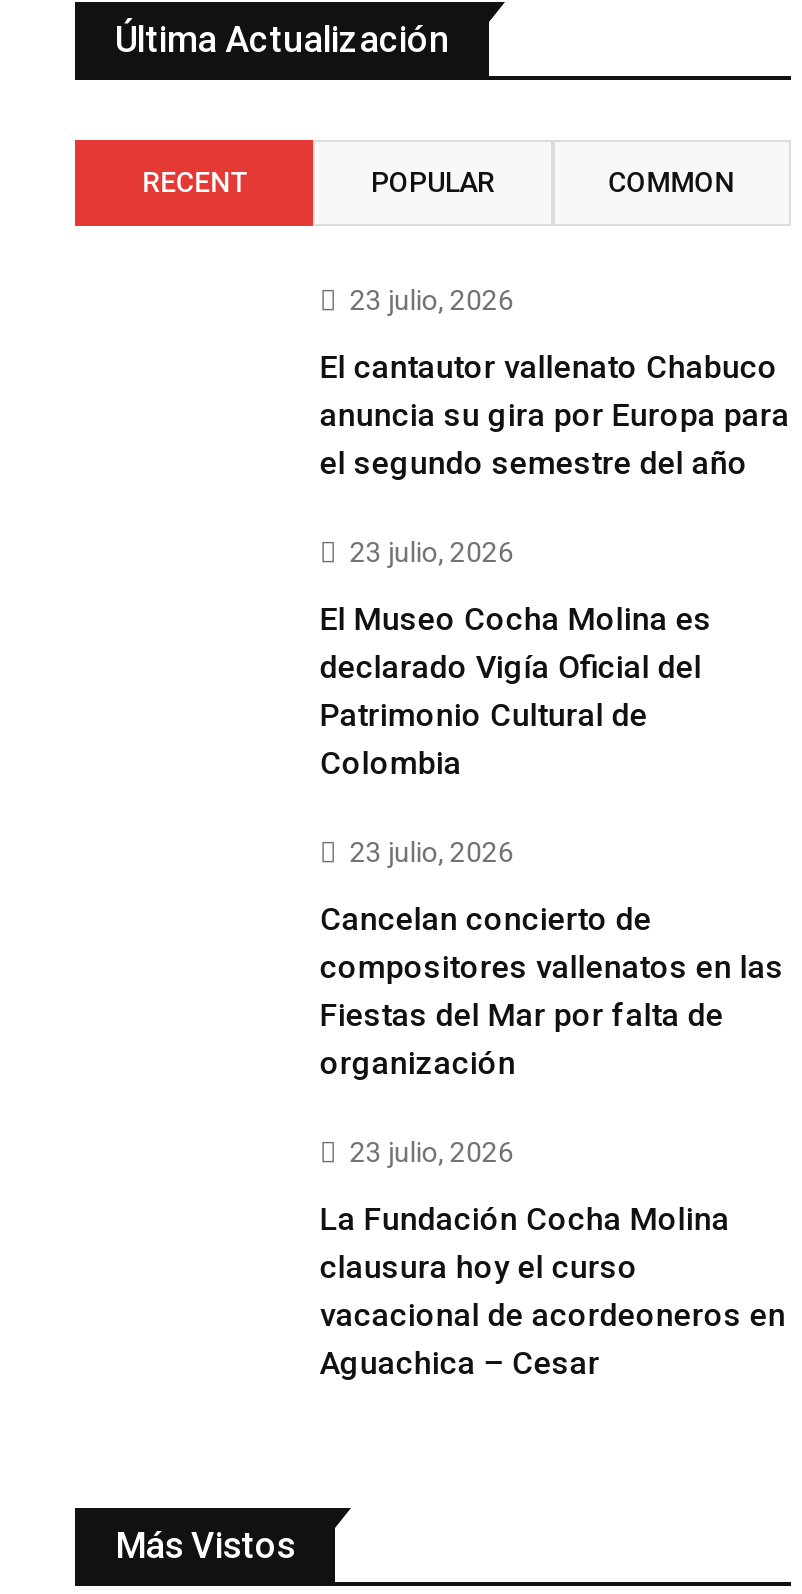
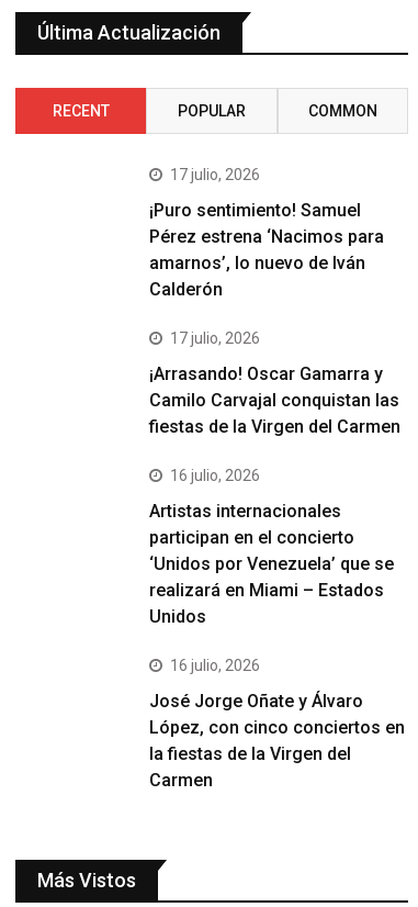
[350,283,514,315] 23 julio, 2026 -> [170,166,260,183] 17 julio, 2026
[320,347,790,481] El cantautor vallenato Chabuco | anuncia su gira por Europa para | el segundo semestre del año -> [150,200,384,300] ¡Puro sentimiento! Samuel | Pérez estrena ‘Nacimos para | amarnos’, lo nuevo de Iván | Calderón
[350,535,514,567] 23 julio, 2026 -> [170,329,260,347] 17 julio, 2026
[320,599,712,781] El Museo Cocha Molina es | declarado Vigía Oficial del | Patrimonio Cultural de | Colombia -> [150,363,401,437] ¡Arrasando! Oscar Gamarra y | Camilo Carvajal conquistan las | fiestas de la Virgen del Carmen
[350,835,514,867] 23 julio, 2026 -> [170,467,260,484] 16 julio, 2026
[320,899,784,1081] Cancelan concierto de | compositores vallenatos en las | Fiestas del Mar por falta de | organización -> [150,501,394,627] Artistas internacionales | participan en el concierto | ‘Unidos por Venezuela’ que se | realizará en Miami – Estados | Unidos
[350,1135,514,1167] 23 julio, 2026 -> [170,657,260,674] 16 julio, 2026
[320,1199,786,1381] La Fundación Cocha Molina | clausura hoy el curso | vacacional de acordeoneros en | Aguachica – Cesar -> [150,691,405,791] José Jorge Oñate y Álvaro | López, con cinco conciertos en | la fiestas de la Virgen del | Carmen

